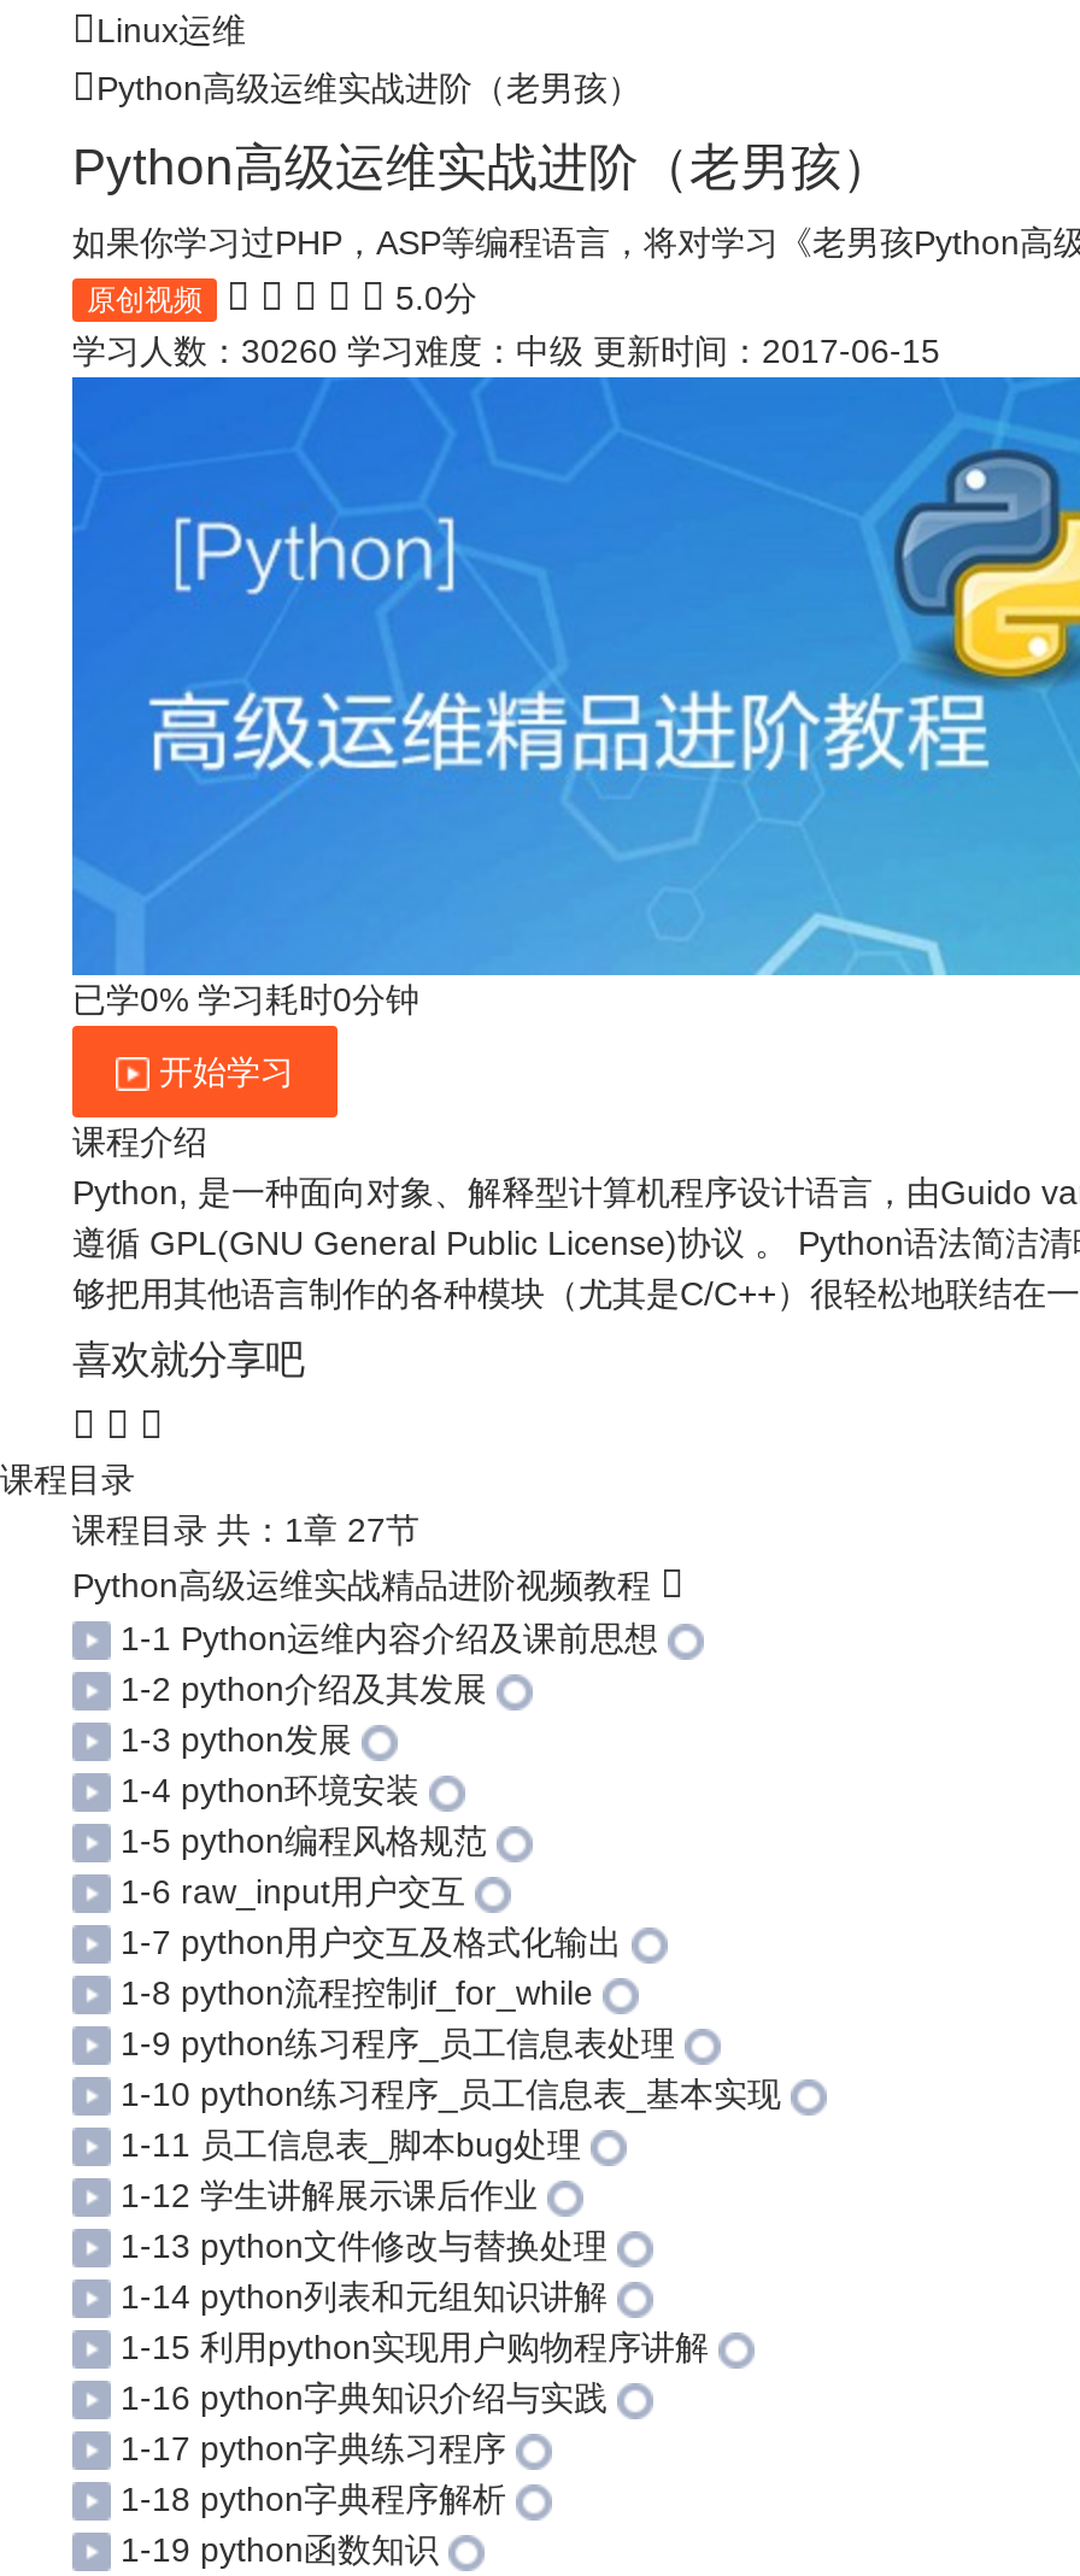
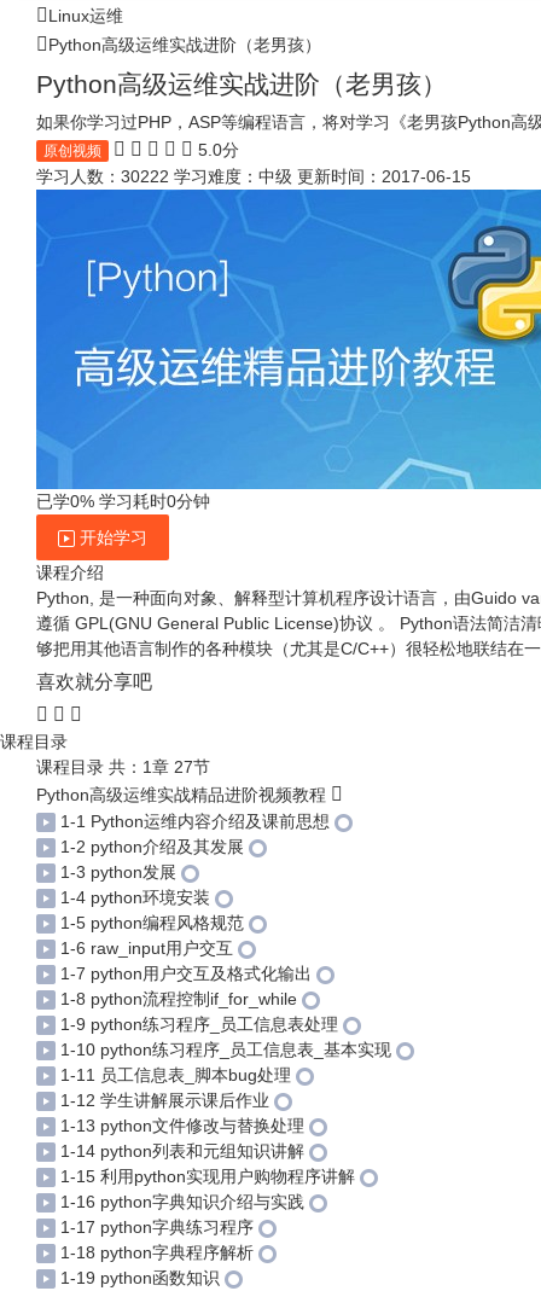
[72,331,940,370] 学习人数：30260 学习难度：中级 更新时间：2017-06-15 -> [36,167,471,186] 学习人数：30222 学习难度：中级 更新时间：2017-06-15

